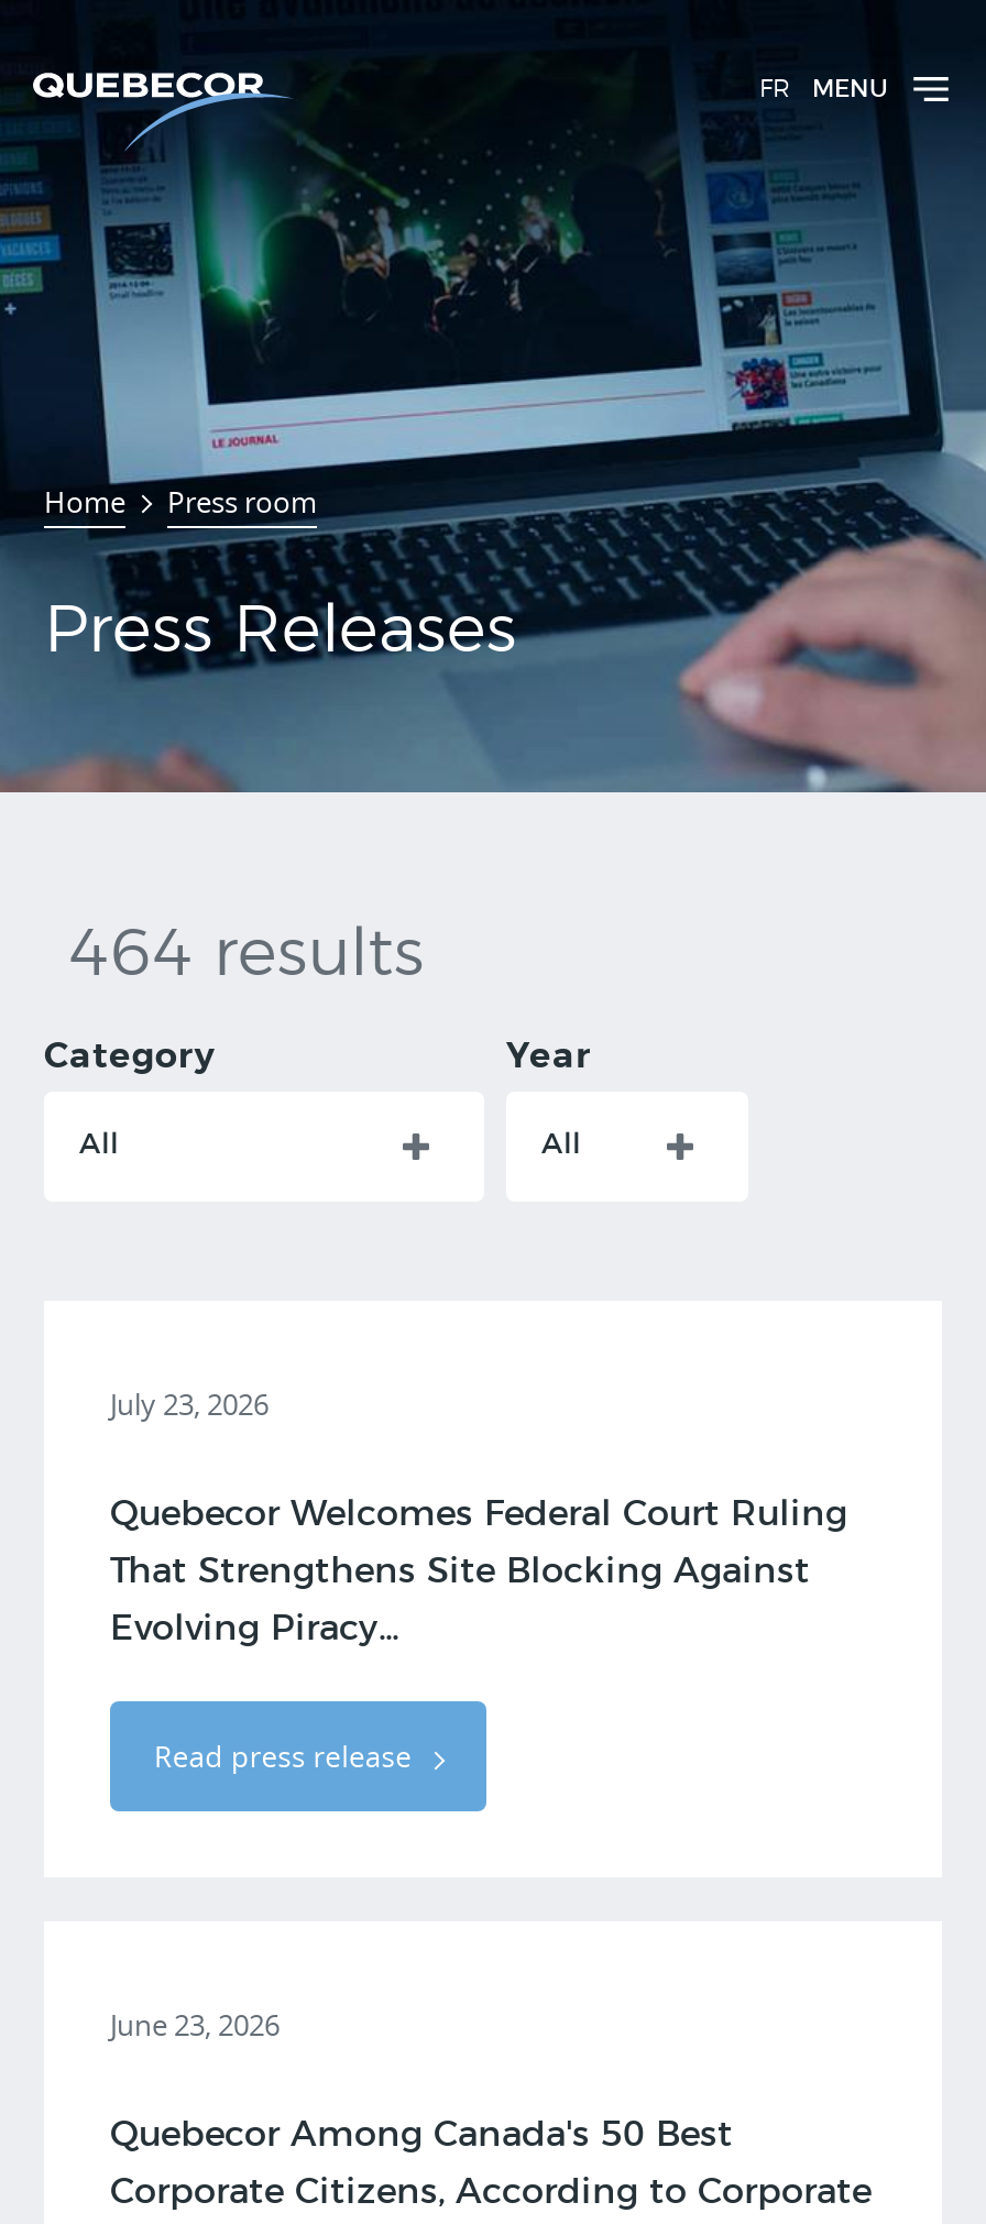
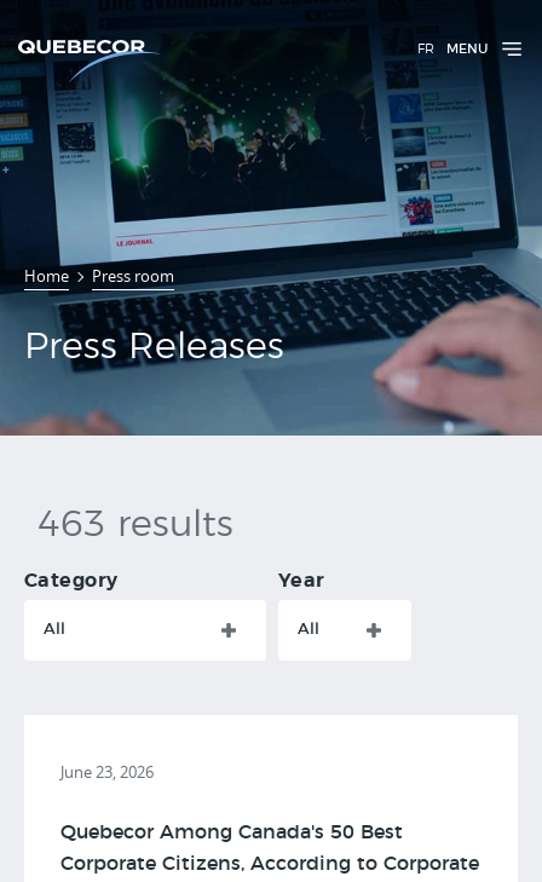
[68,922,425,988] 464 results -> [38,507,233,543] 463 results
[110,1384,847,1776] July 23, 2026 | Quebecor Welcomes Federal Court Ruling | That Strengthens Site Blocking Against | Evolving Piracy... | Read press release -> none

